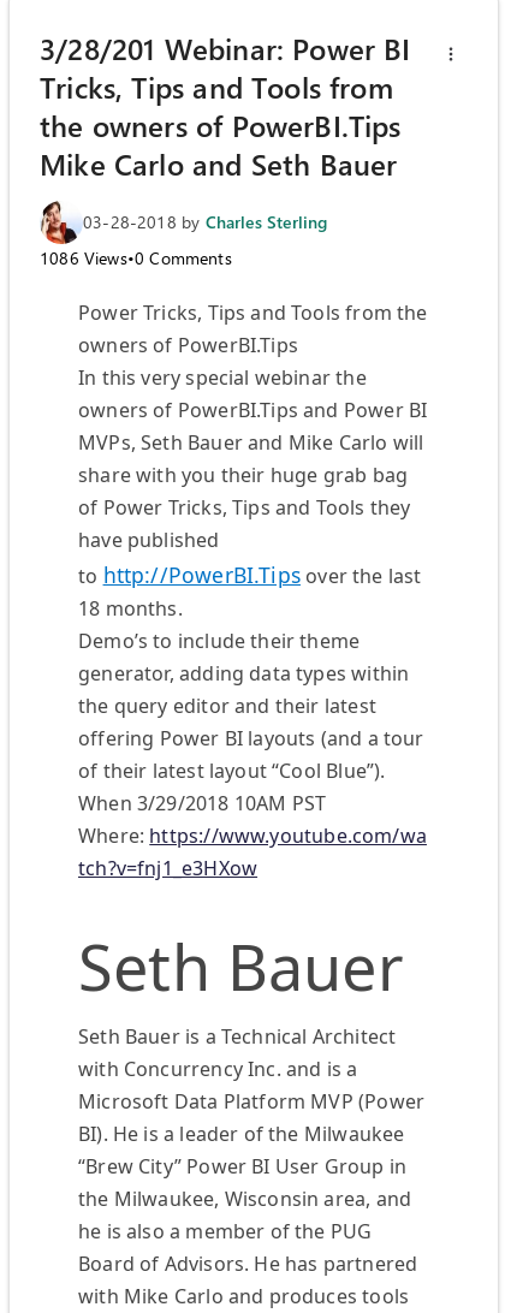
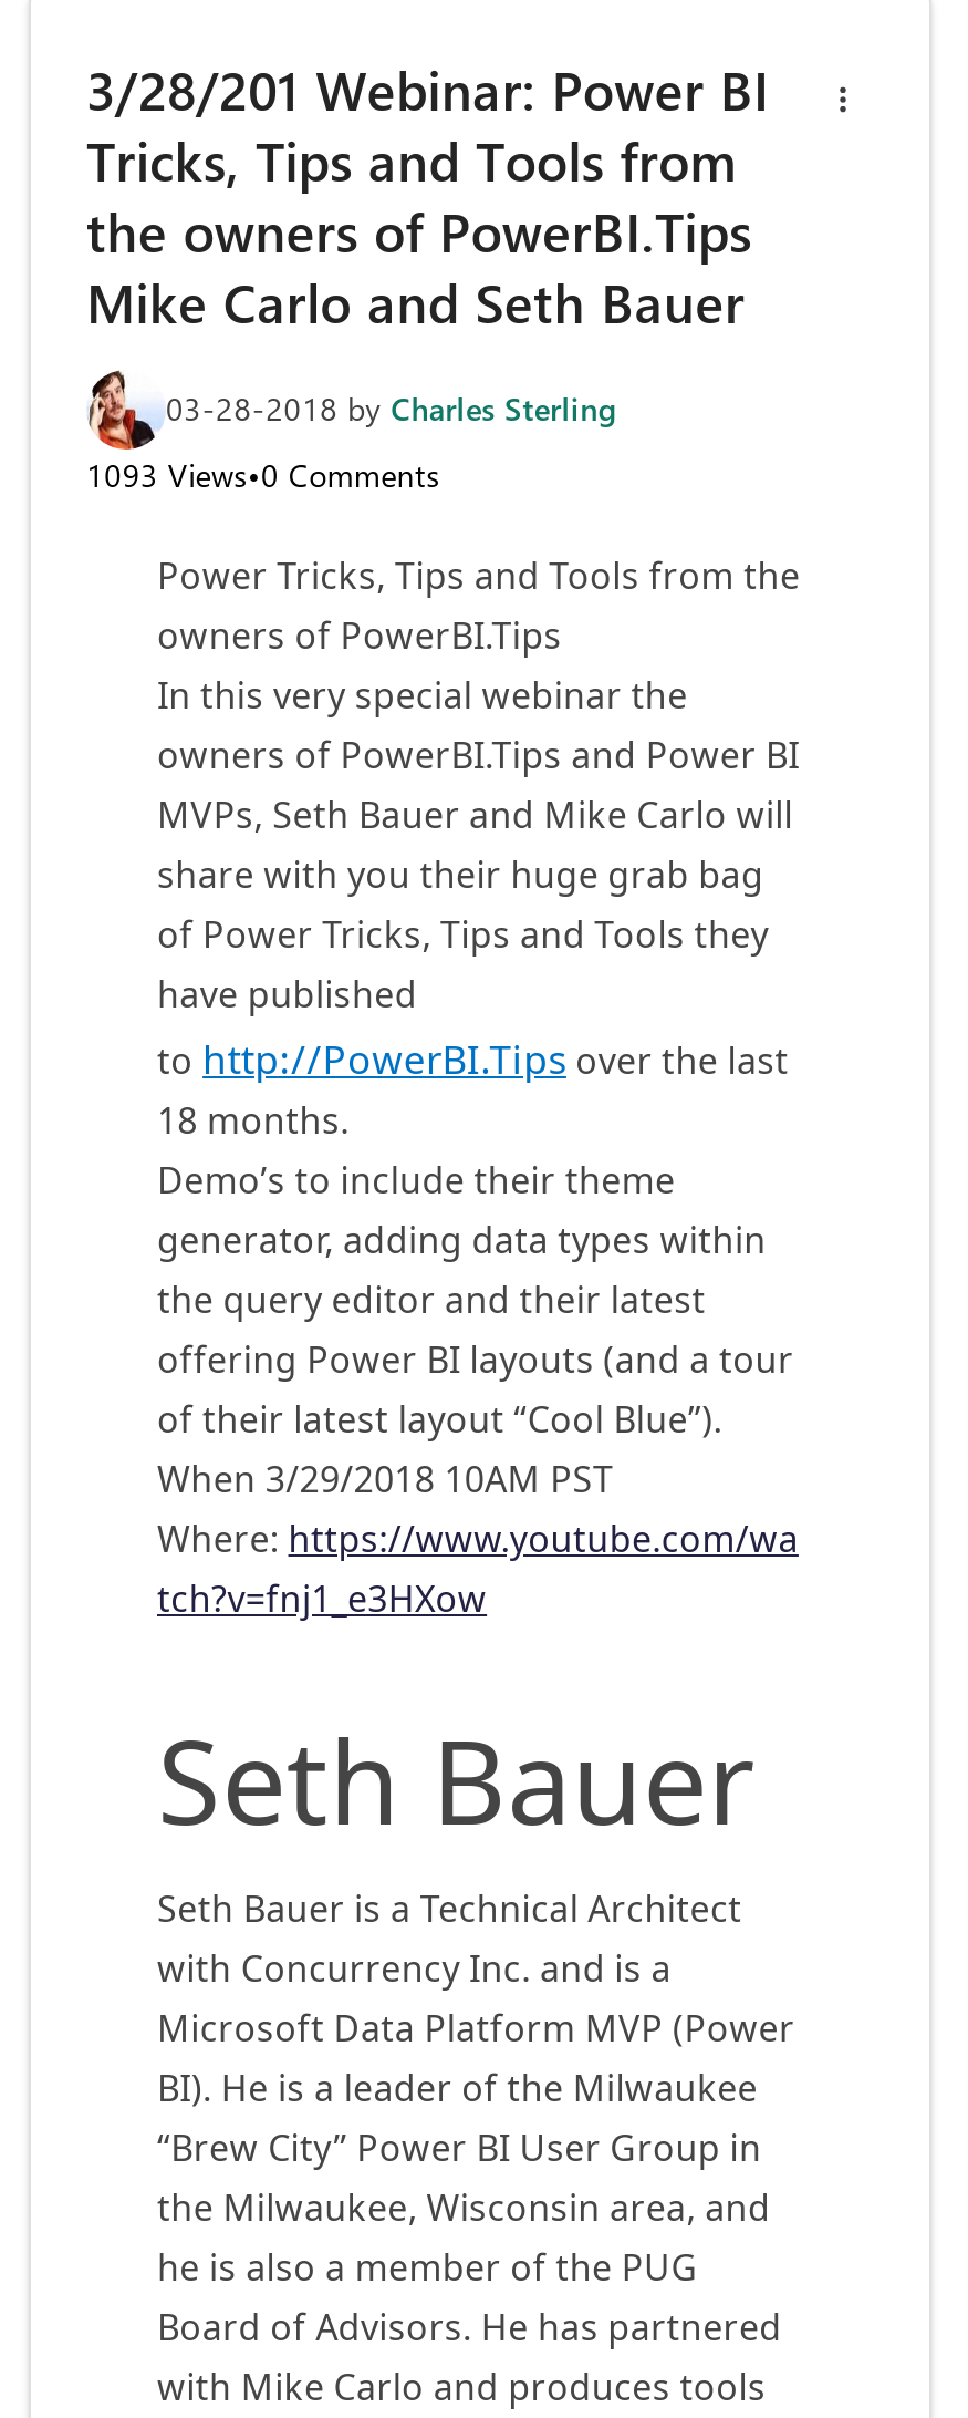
[40,247,232,270] 1086 Views•0 Comments -> [86,455,440,497] 1093 Views•0 Comments

